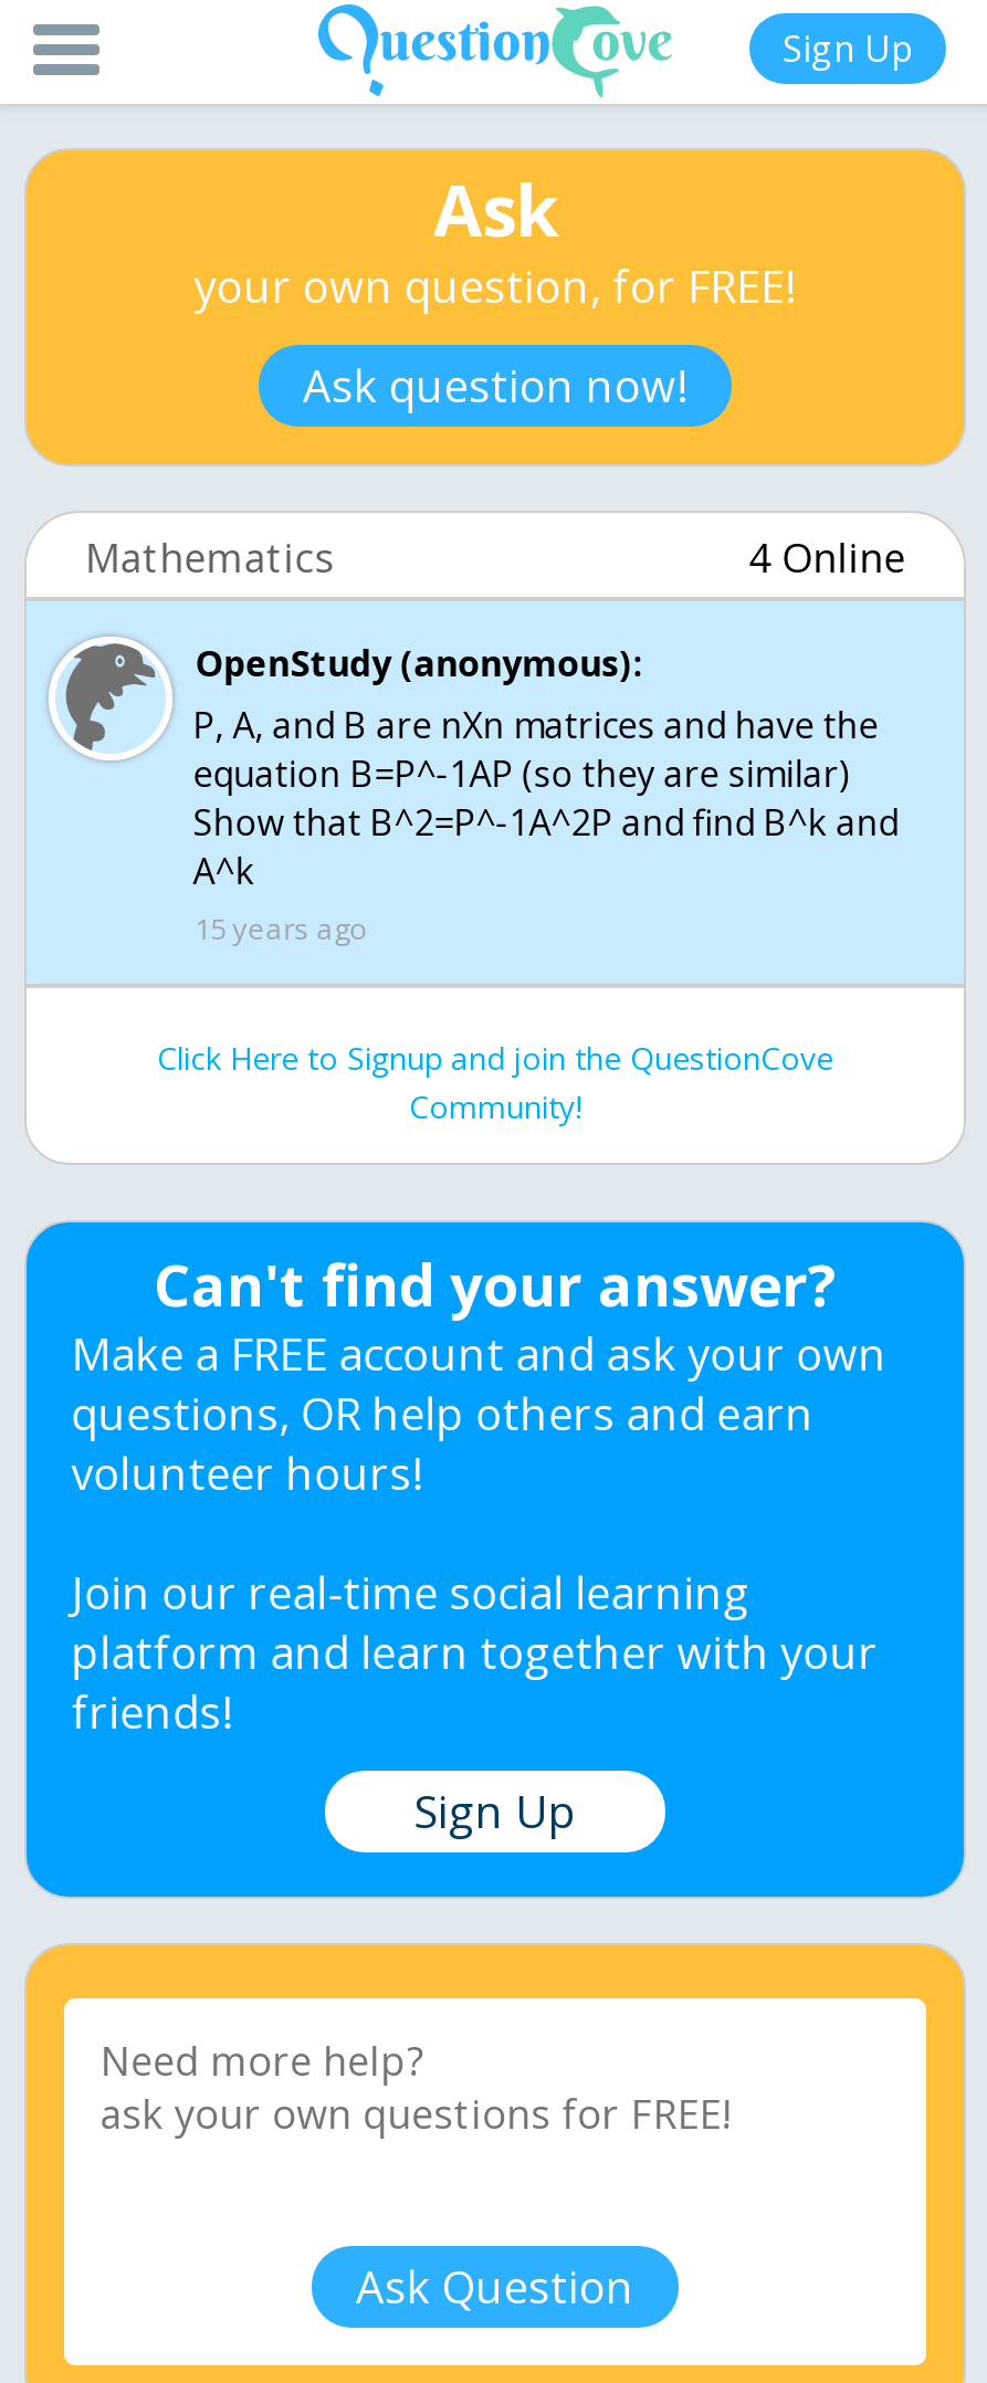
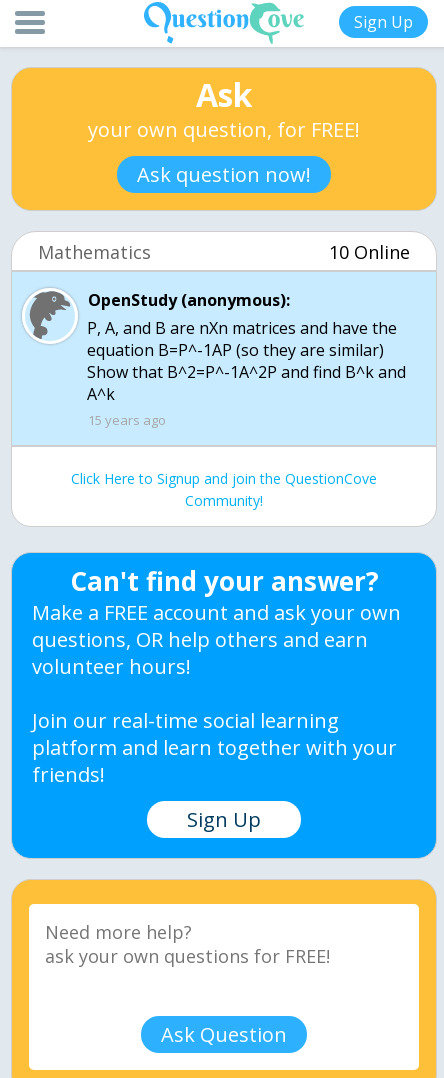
[749,531,906,584] 4 Online -> [329,240,410,264] 10 Online

